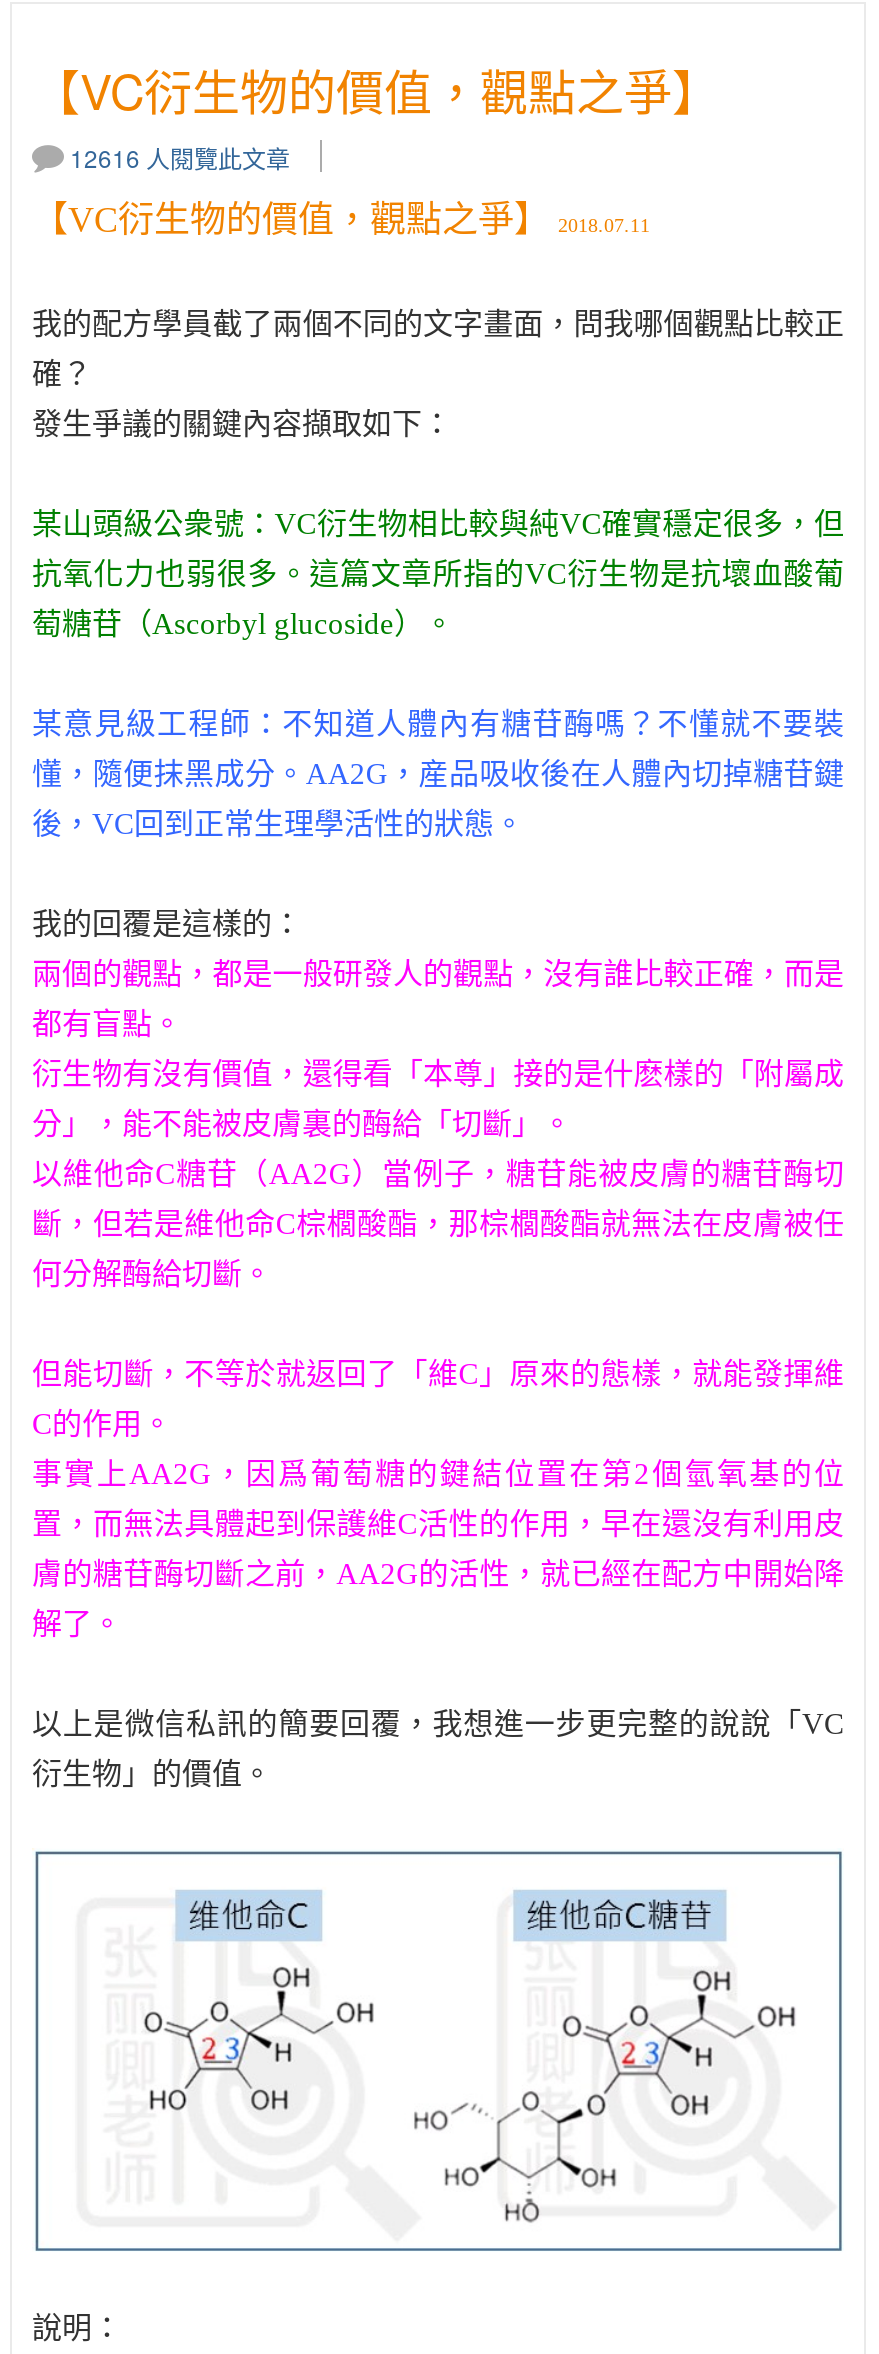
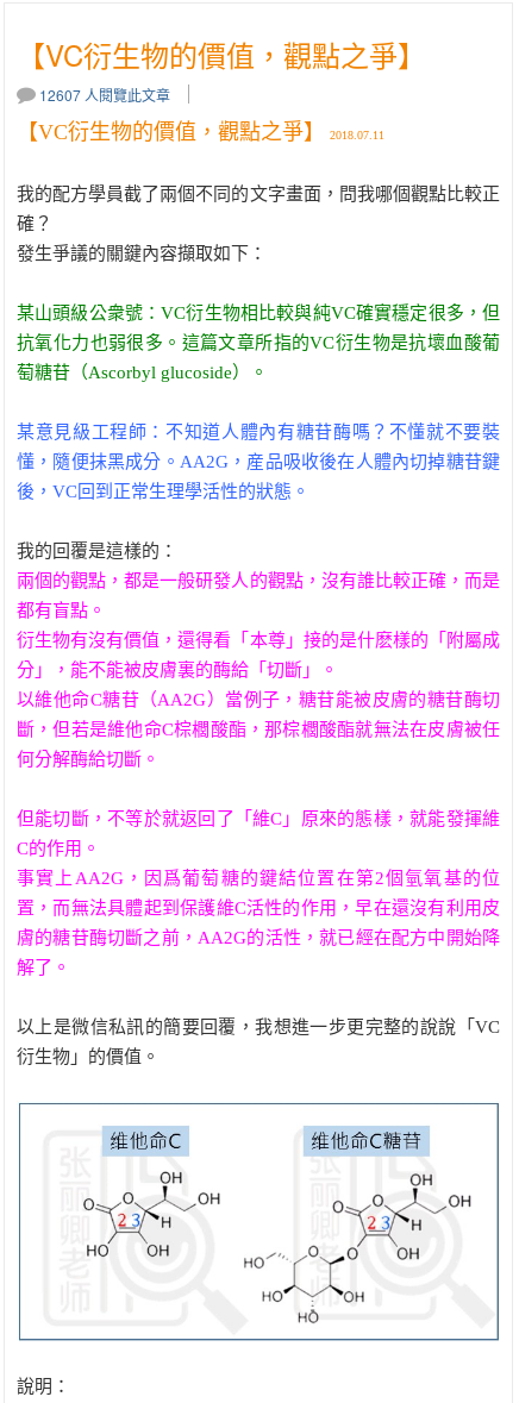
[64,141,290,175] 12616 人閱覽此文章 -> [36,85,170,105] 12607 人閱覽此文章

